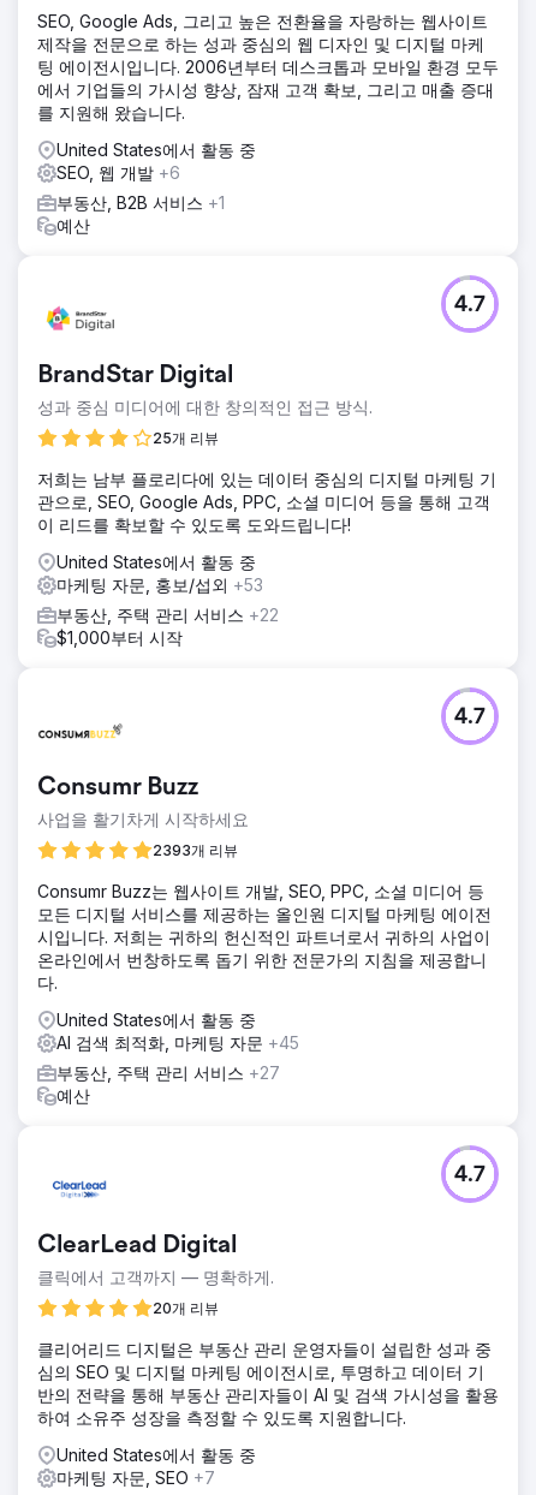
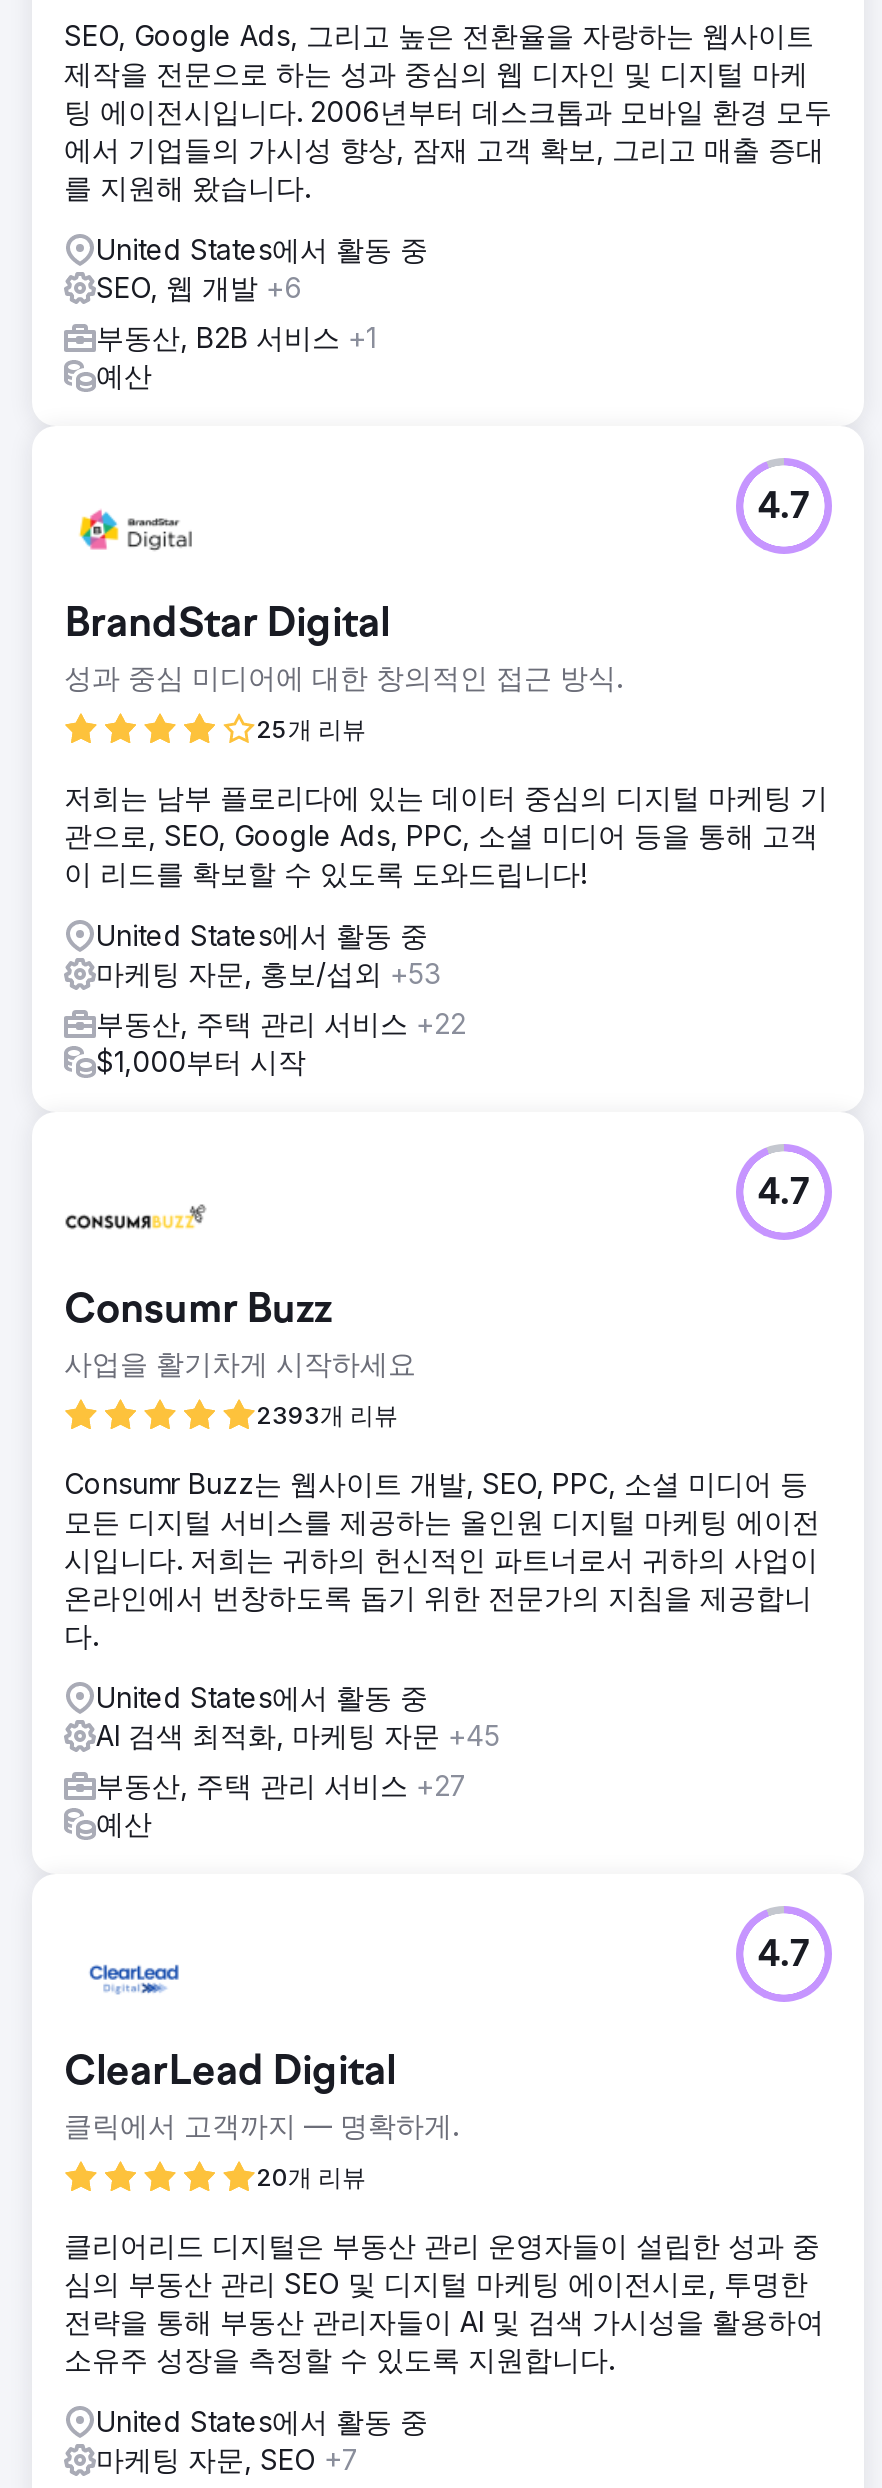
[37,1361,499,1427] 심의 SEO 및 디지털 마케팅 에이전시로, 투명하고 데이터 기 | 반의 전략을 통해 부동산 관리자들이 AI 및 검색 가시성을 활용 | 하여 소유주 성장을 측정할 수 있도록 지원합니다. -> [64,2265,824,2375] 심의 부동산 관리 SEO 및 디지털 마케팅 에이전시로, 투명한 | 전략을 통해 부동산 관리자들이 AI 및 검색 가시성을 활용하여 | 소유주 성장을 측정할 수 있도록 지원합니다.

